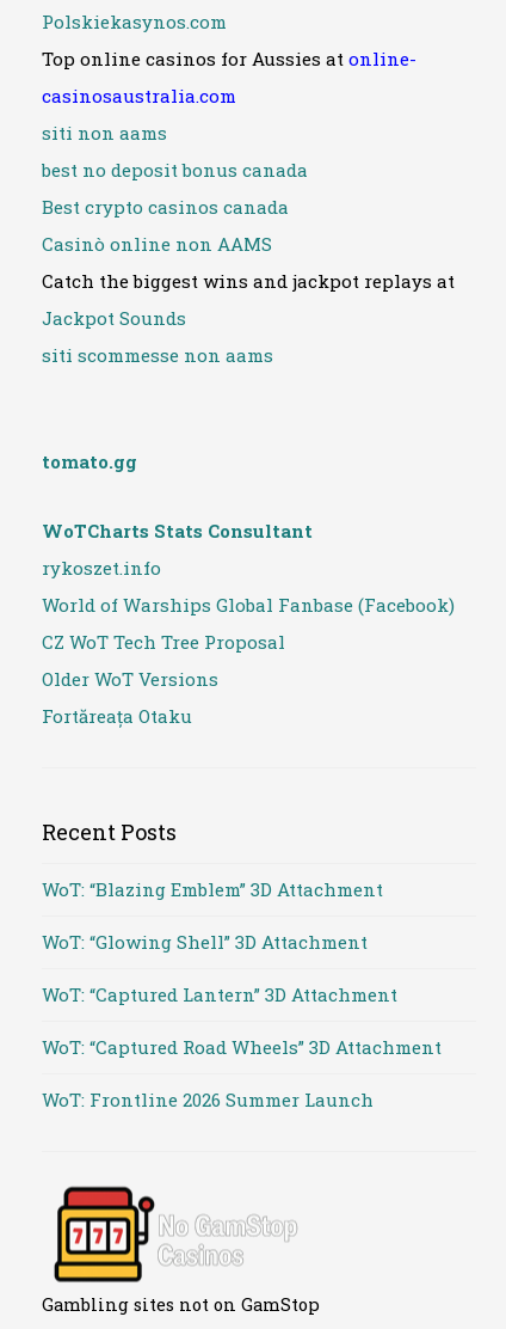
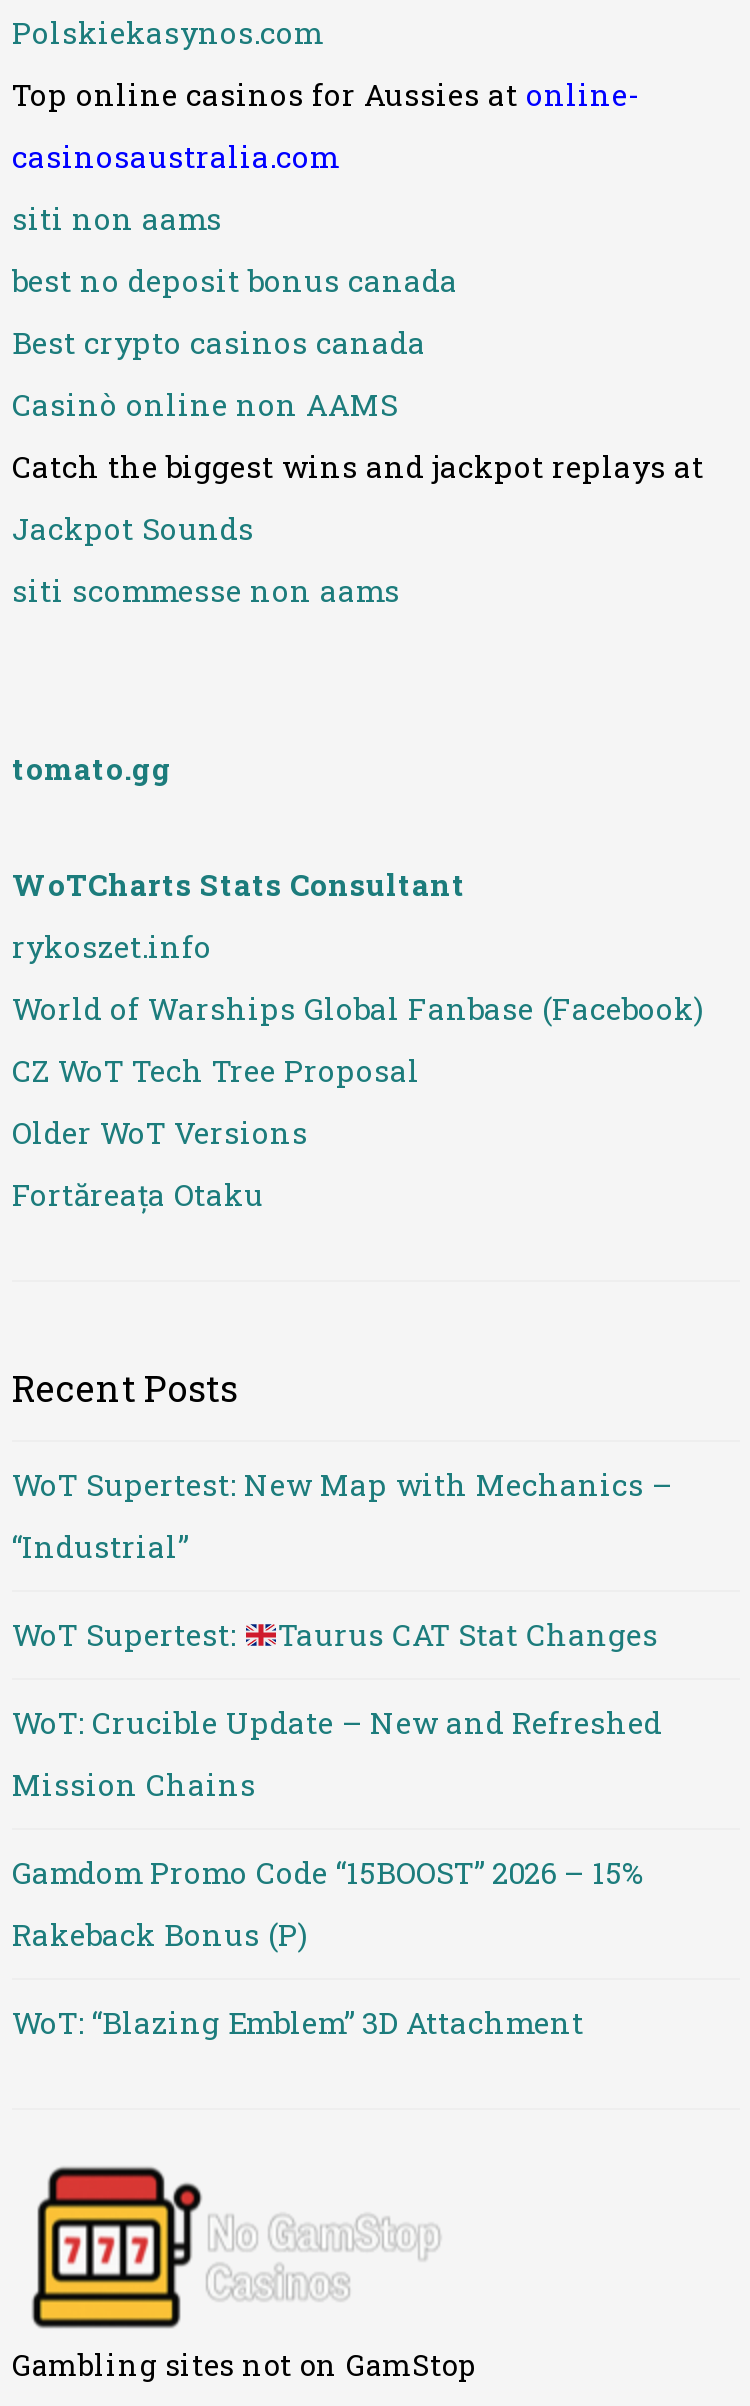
none -> [12,1464,672,1954] WoT Supertest: New Map with Mechanics – | “Industrial” | WoT Supertest: | Taurus CAT Stat Changes | WoT: Crucible Update – New and Refreshed | Mission Chains | Gamdom Promo Code “15BOOST” 2026 – 15% | Rakeback Bonus (P)
moved [42,877,383,901] -> [12,2002,584,2042]: WoT: “Blazing Emblem” 3D Attachment
[42,930,442,1112] WoT: “Glowing Shell” 3D Attachment | WoT: “Captured Lantern” 3D Attachment | WoT: “Captured Road Wheels” 3D Attachment | WoT: Frontline 2026 Summer Launch -> none

